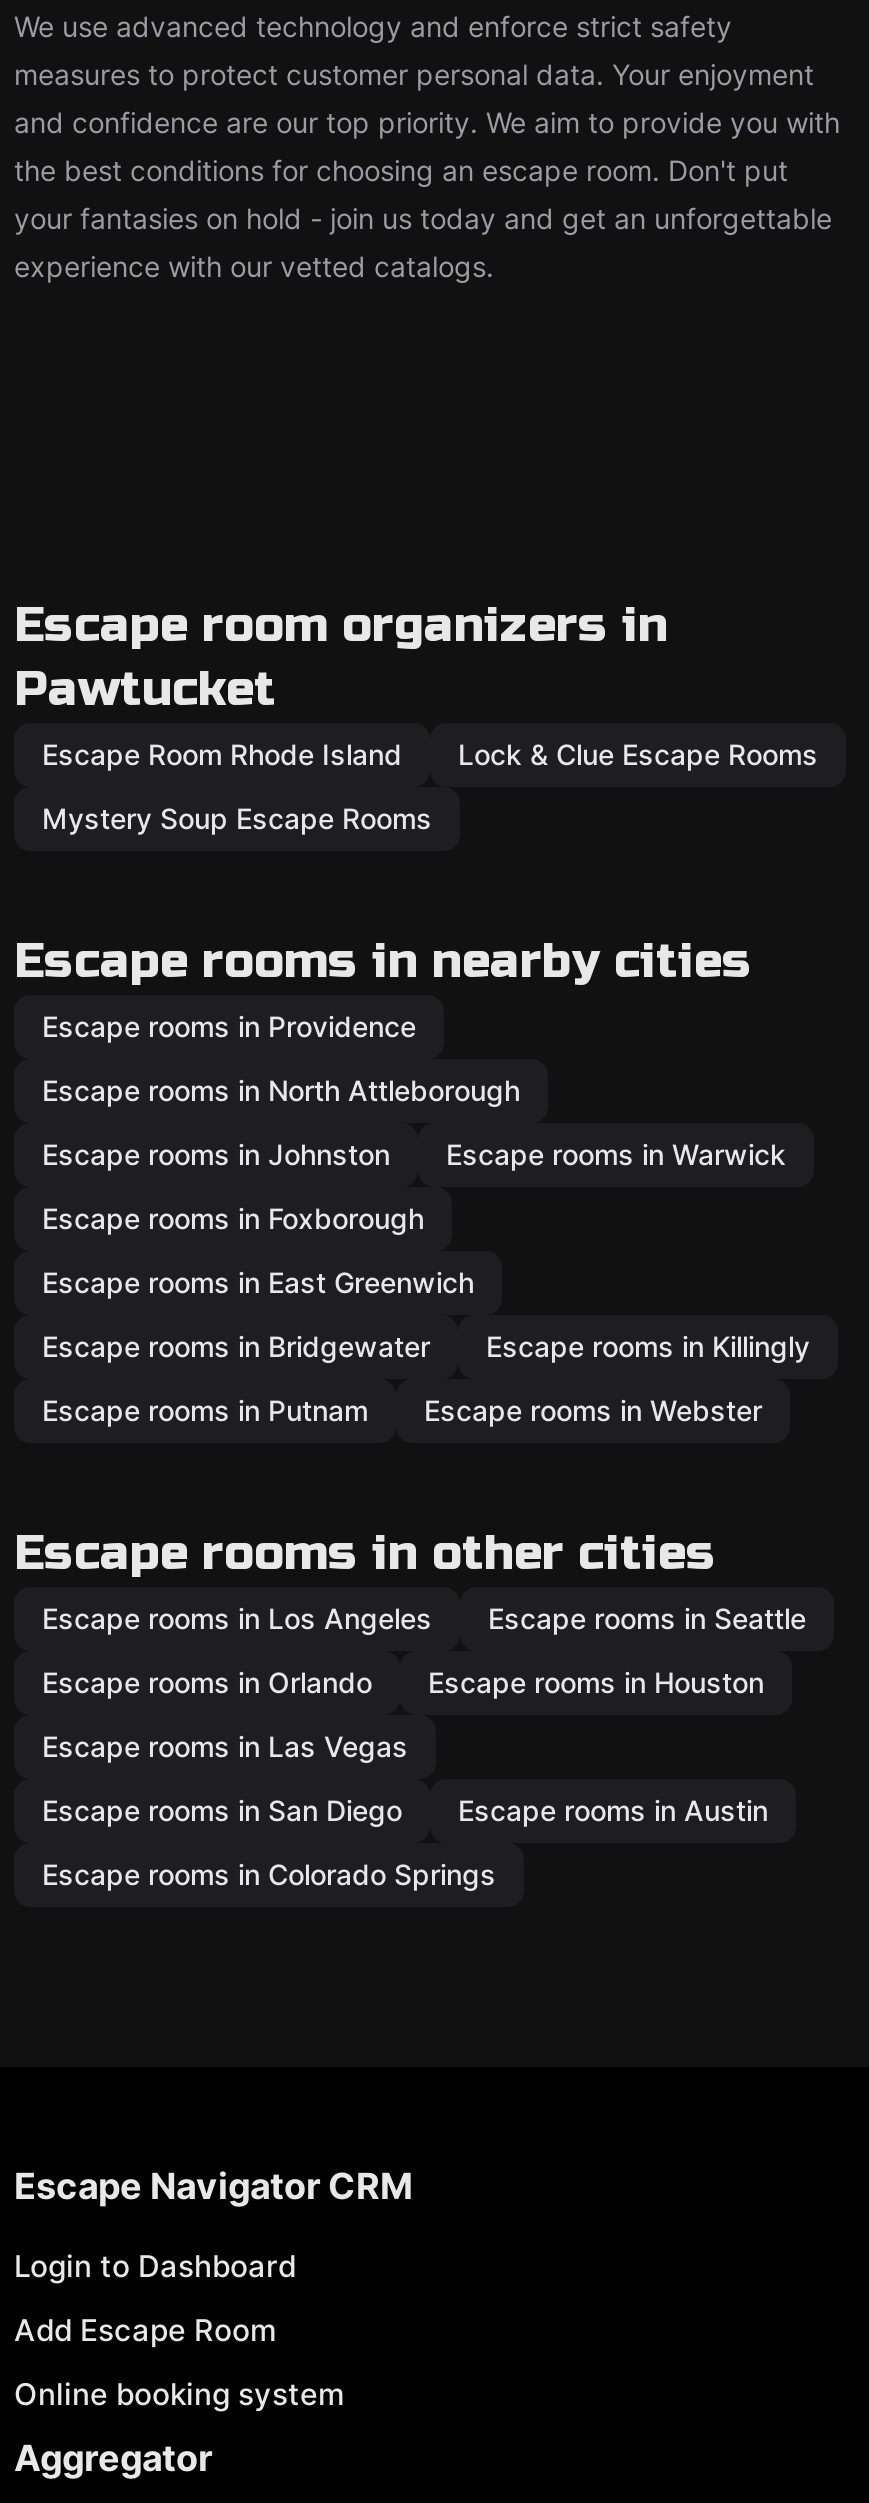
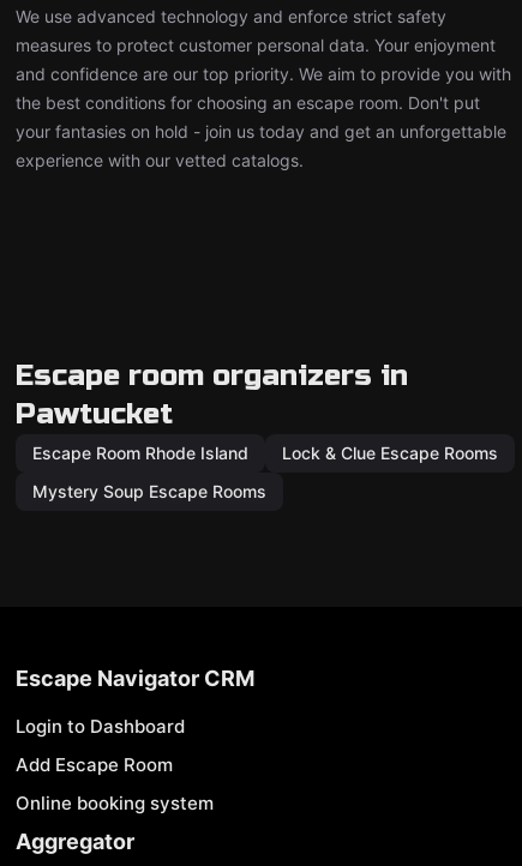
[14,933,810,1891] Escape rooms in nearby cities | Escape rooms in Providence | Escape rooms in North Attleborough | Escape rooms in Johnston | Escape rooms in Warwick | Escape rooms in Foxborough | Escape rooms in East Greenwich | Escape rooms in Bridgewater | Escape rooms in Killingly | Escape rooms in Putnam | Escape rooms in Webster | Escape rooms in other cities | Escape rooms in Los Angeles | Escape rooms in Seattle | Escape rooms in Orlando | Escape rooms in Houston | Escape rooms in Las Vegas | Escape rooms in San Diego | Escape rooms in Austin | Escape rooms in Colorado Springs -> none

